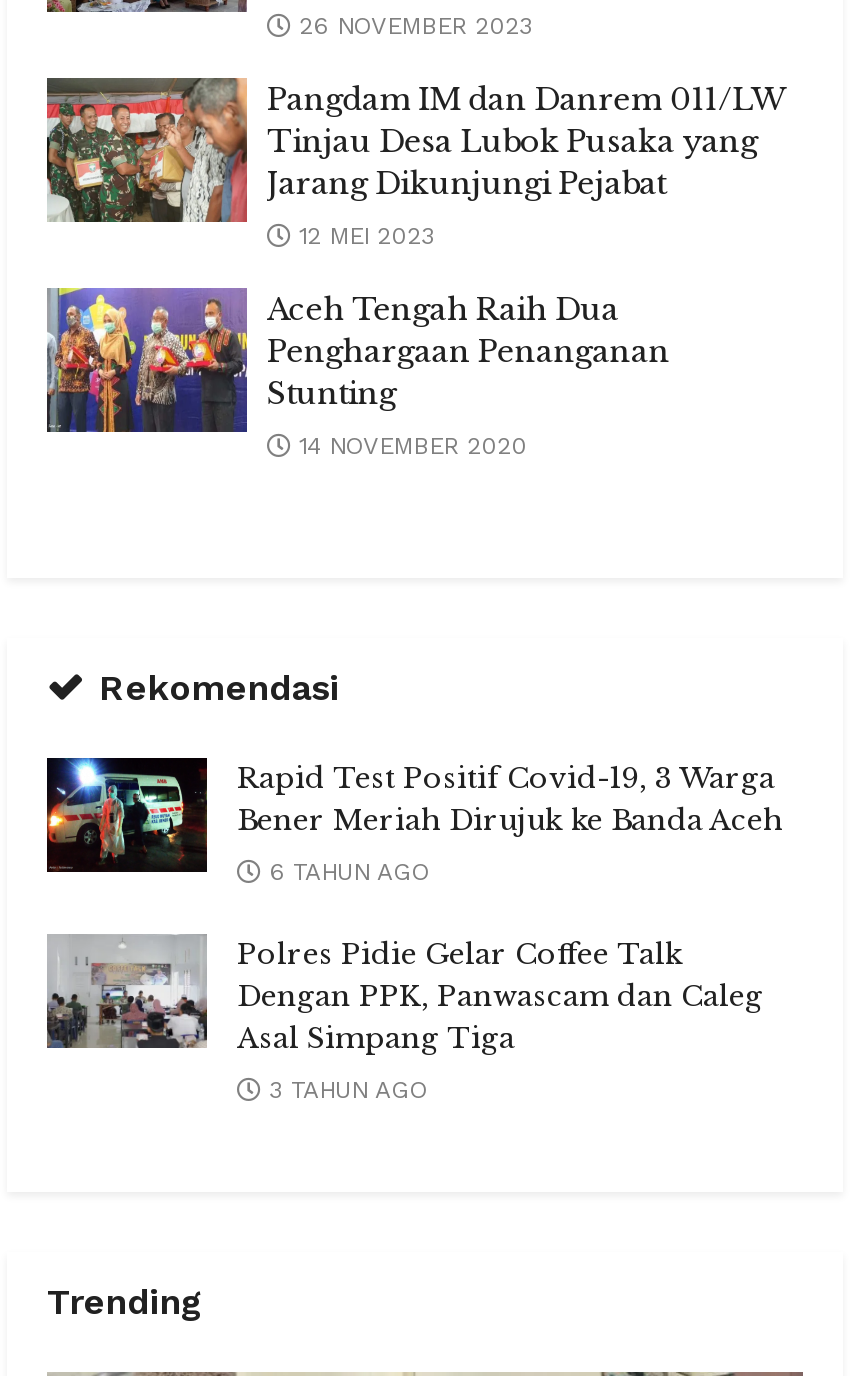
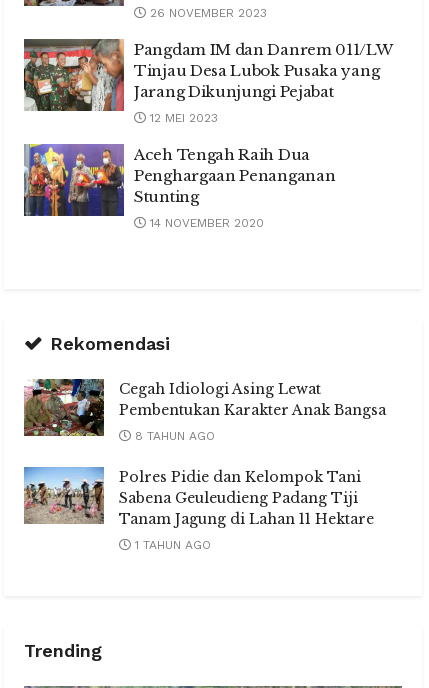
[45,756,783,874] [image] | Rapid Test Positif Covid-19, 3 Warga | Bener Meriah Dirujuk ke Banda Aceh -> [23,378,386,437] [image] | Cegah Idiologi Asing Lewat | Pembentukan Karakter Anak Bangsa
[261,858,429,886] 6 TAHUN AGO -> [131,429,215,443] 8 TAHUN AGO
[45,934,763,1056] [image] | Polres Pidie Gelar Coffee Talk | Dengan PPK, Panwascam dan Caleg | Asal Simpang Tiga -> [23,466,374,528] [image] | Polres Pidie dan Kelompok Tani | Sabena Geuleudieng Padang Tiji | Tanam Jagung di Lahan 11 Hektare
[261,1076,427,1104] 3 TAHUN AGO -> [131,538,211,552] 1 TAHUN AGO

